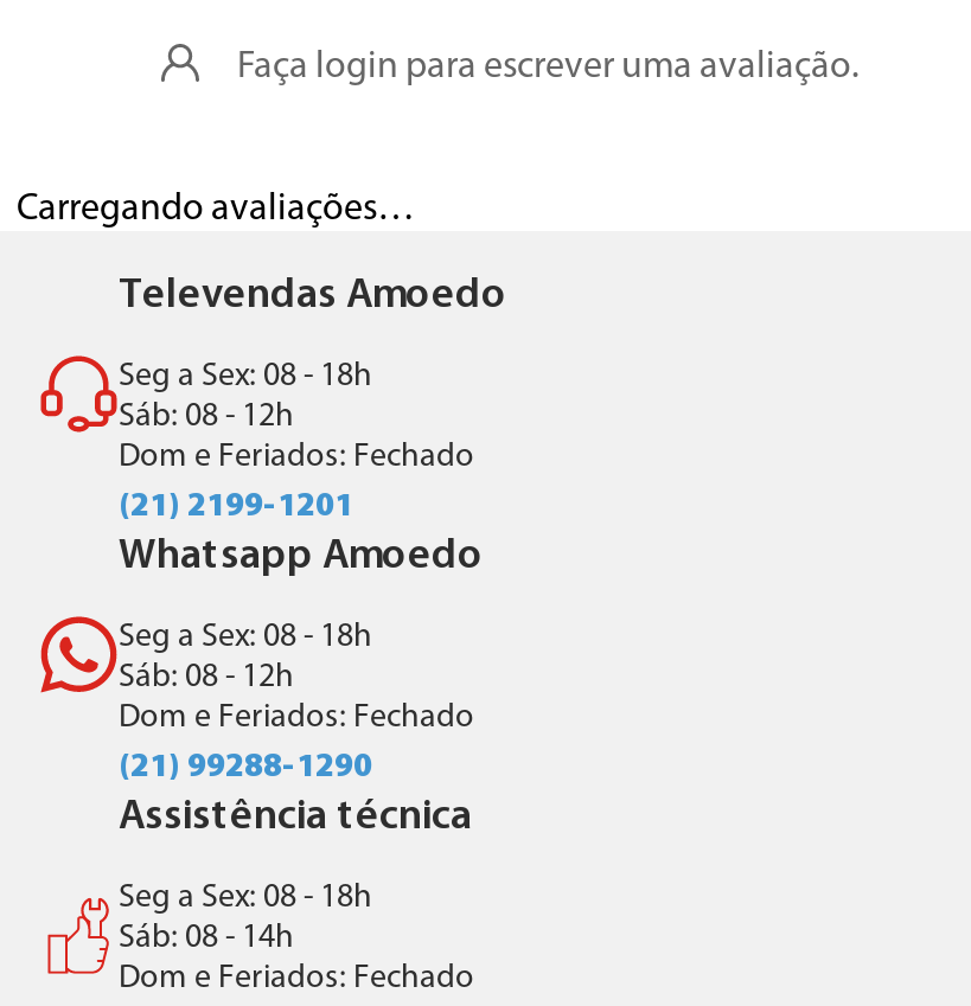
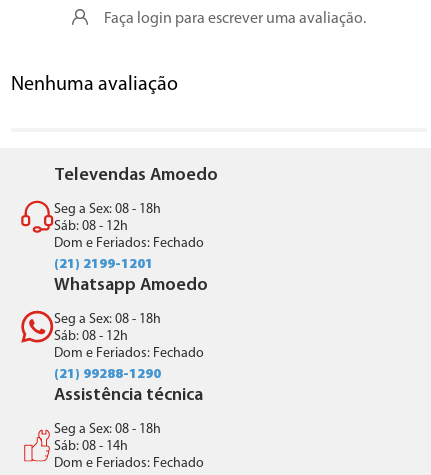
[17,190,415,228] Carregando avaliações… -> [11,75,178,95] Nenhuma avaliação

